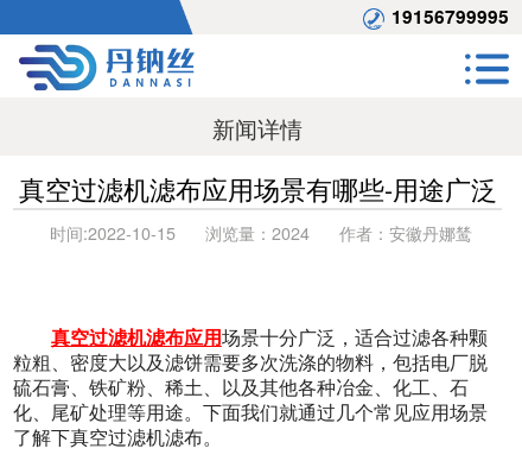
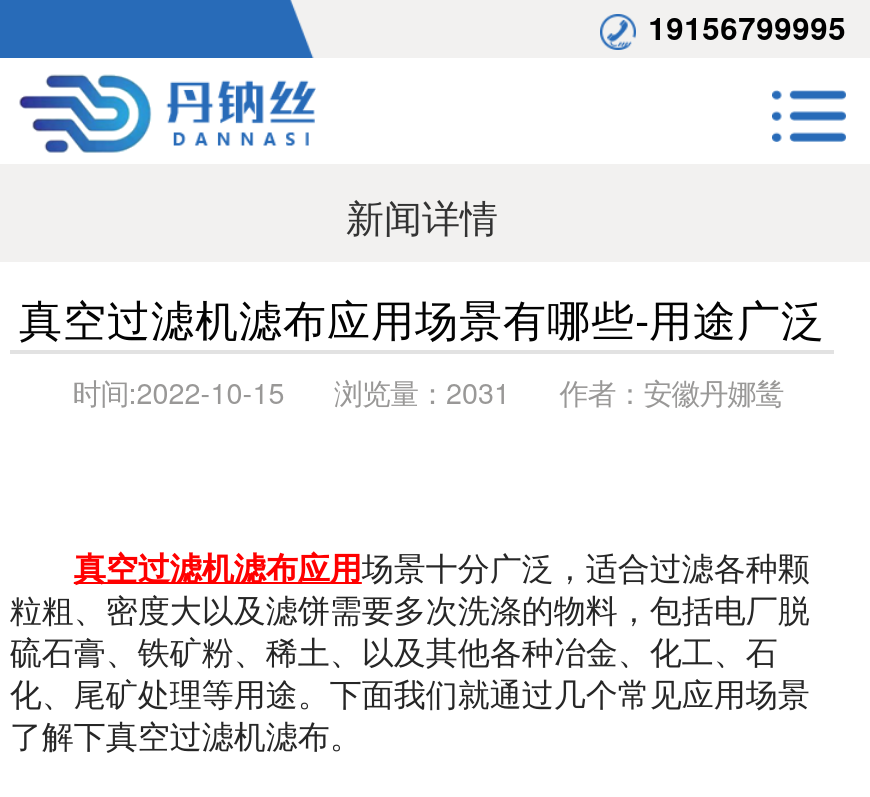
[50,220,472,244] 时间:2022-10-15 浏览量：2024 作者：安徽丹娜鸶 -> [73,371,783,411] 时间:2022-10-15 浏览量：2031 作者：安徽丹娜鸶

